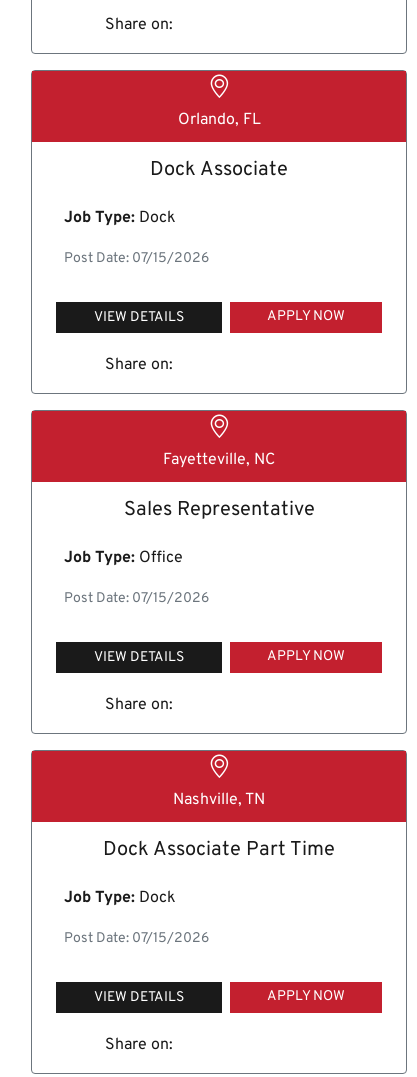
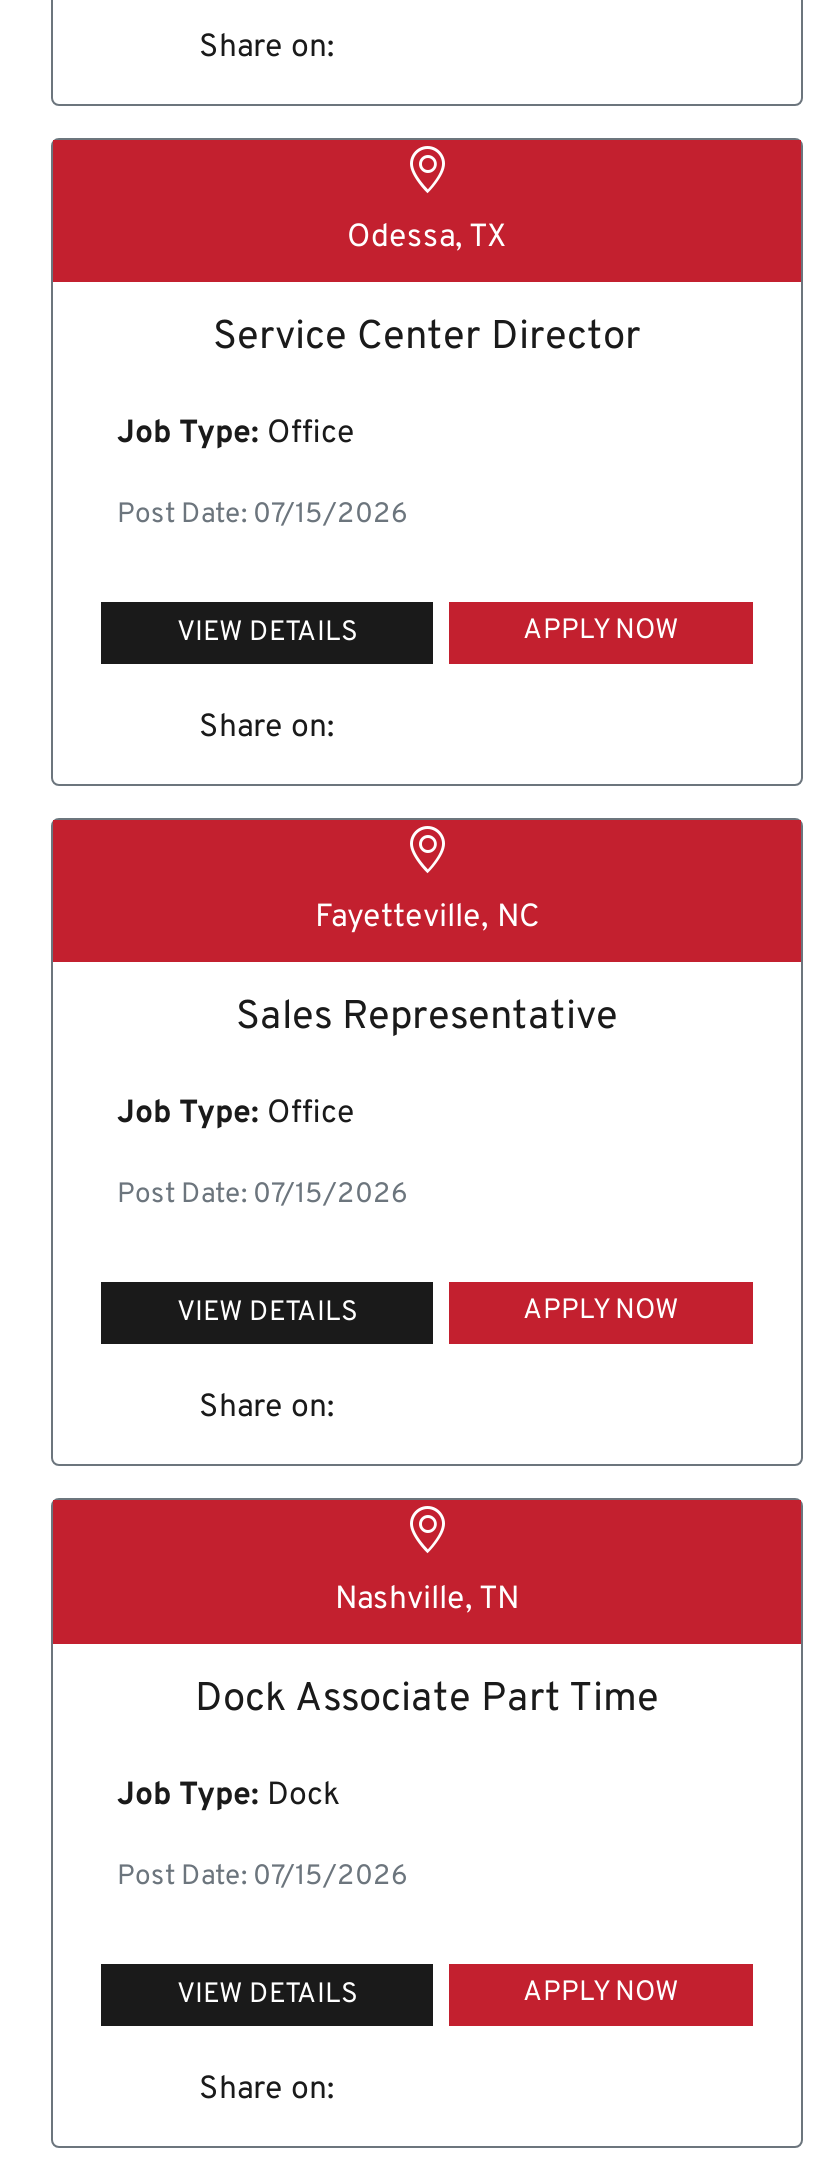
[177,110,260,130] Orlando, FL -> [347,218,507,258] Odessa, TX
[150,157,288,183] Dock Associate -> [213,312,641,364] Service Center Director
[64,208,176,228] Job Type: Dock -> [117,414,355,454] Job Type: Office

